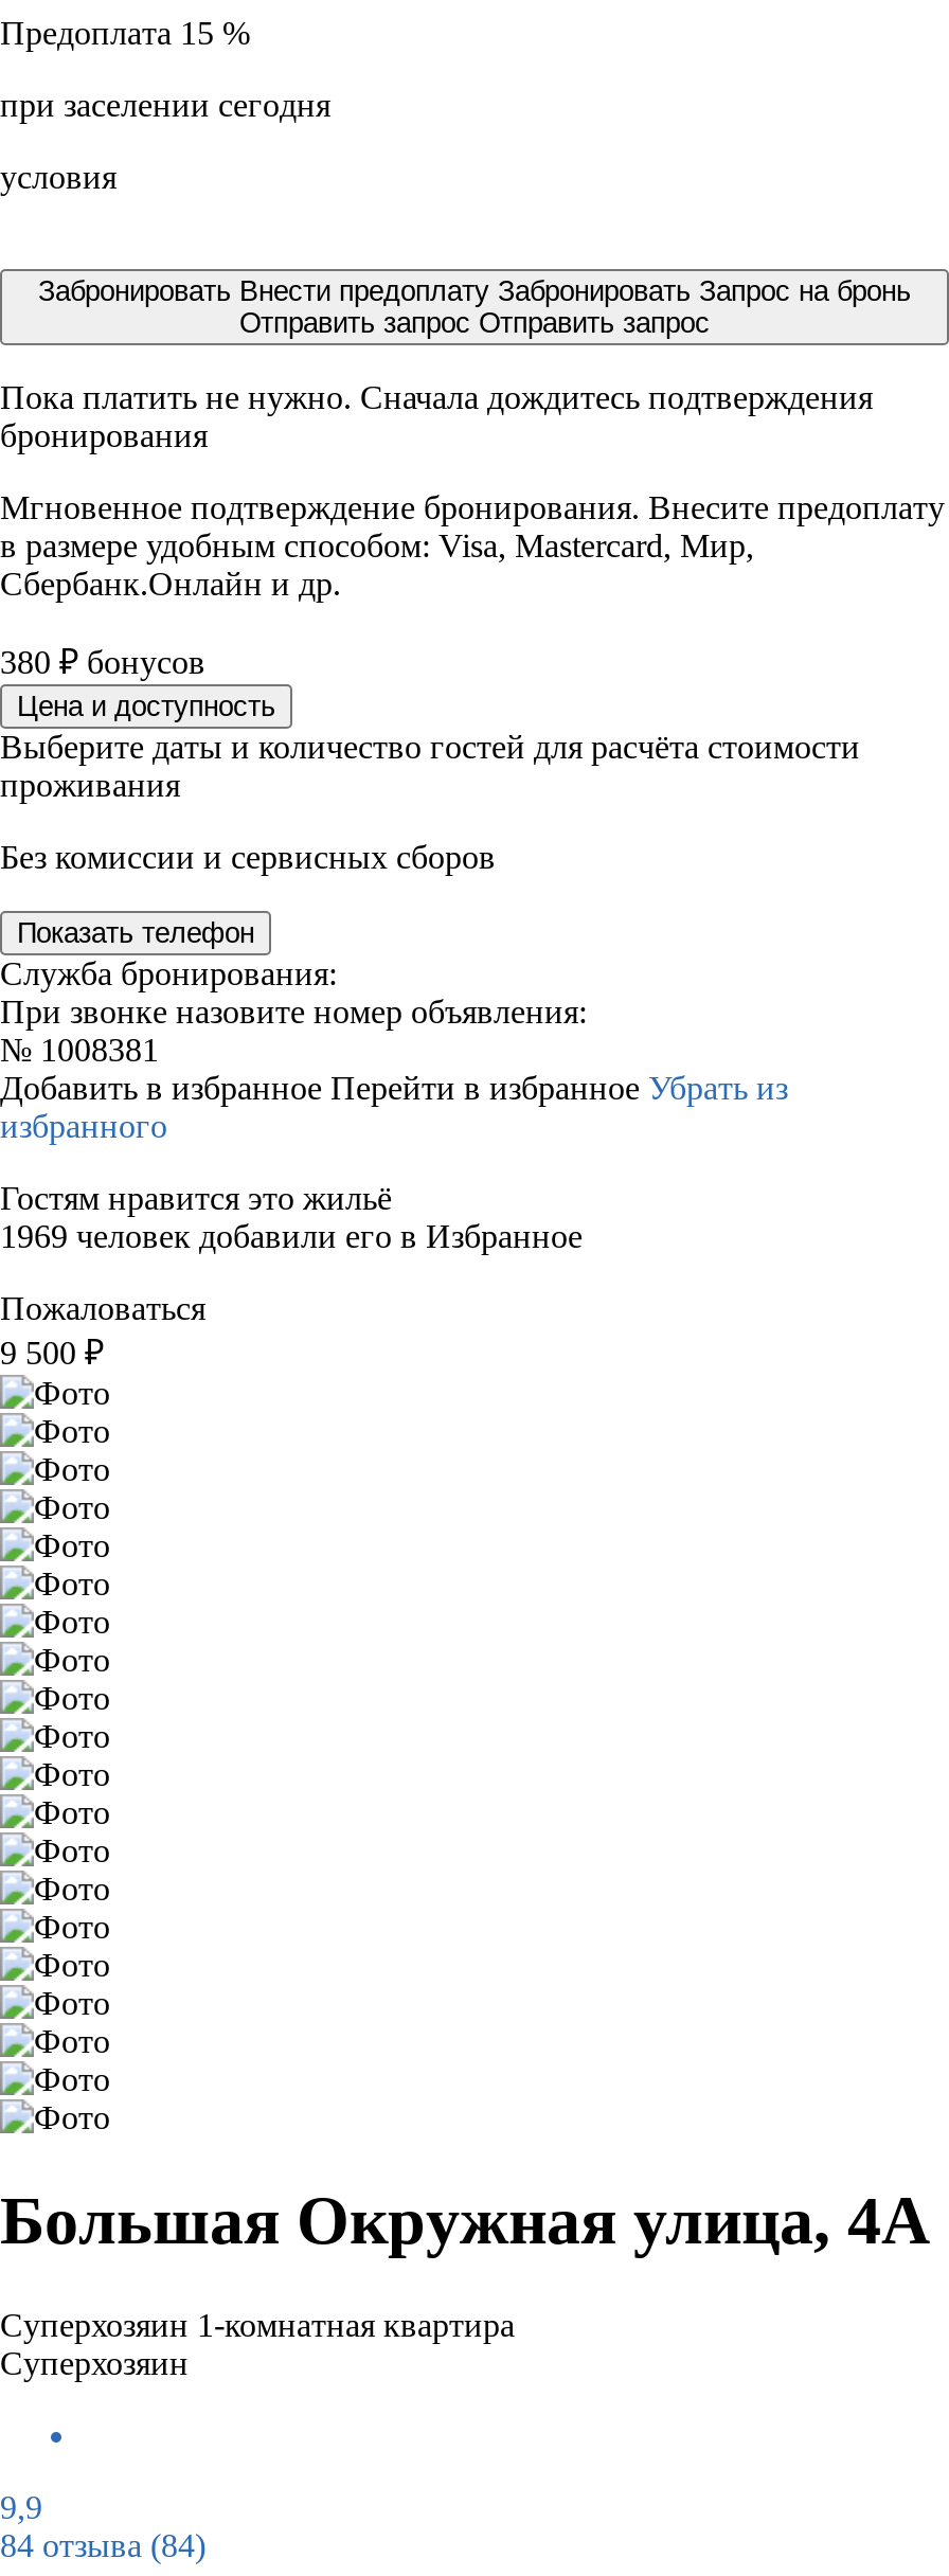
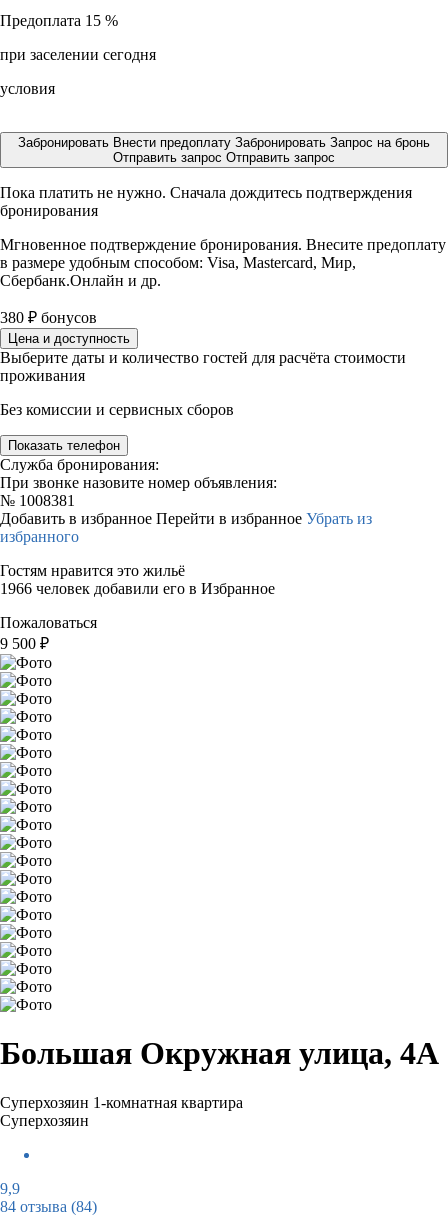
[0,1218,583,1254] 1969 человек добавили его в Избранное -> [0,580,275,597] 1966 человек добавили его в Избранное

